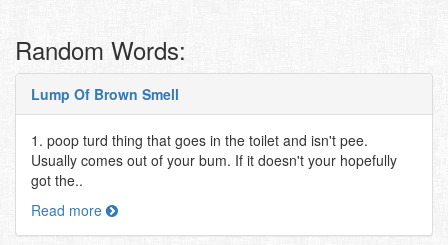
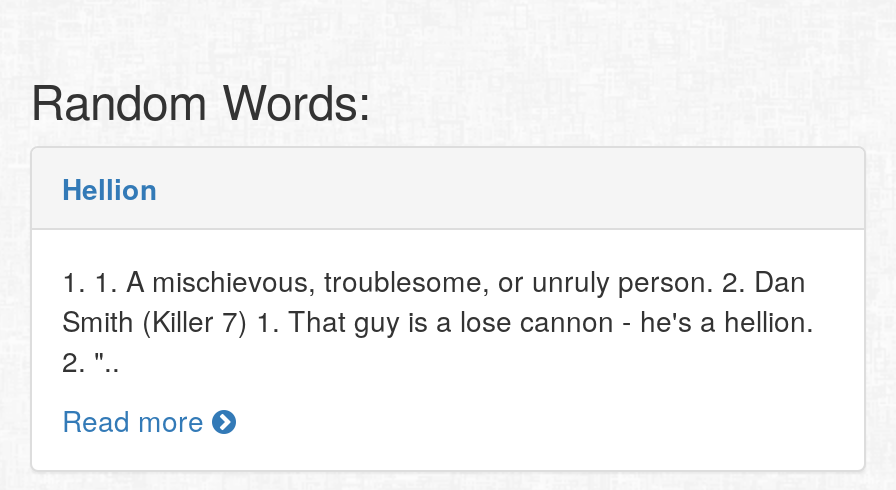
[31,84,179,104] Lump Of Brown Smell -> [62,168,158,208] Hellion
[31,130,397,190] 1. poop turd thing that goes in the toilet and isn't pee. | Usually comes out of your bum. If it doesn't your hopefully | got the.. -> [62,260,814,380] 1. 1. A mischievous, troublesome, or unruly person. 2. Dan | Smith (Killer 7) 1. That guy is a lose cannon - he's a hellion. | 2. "..

